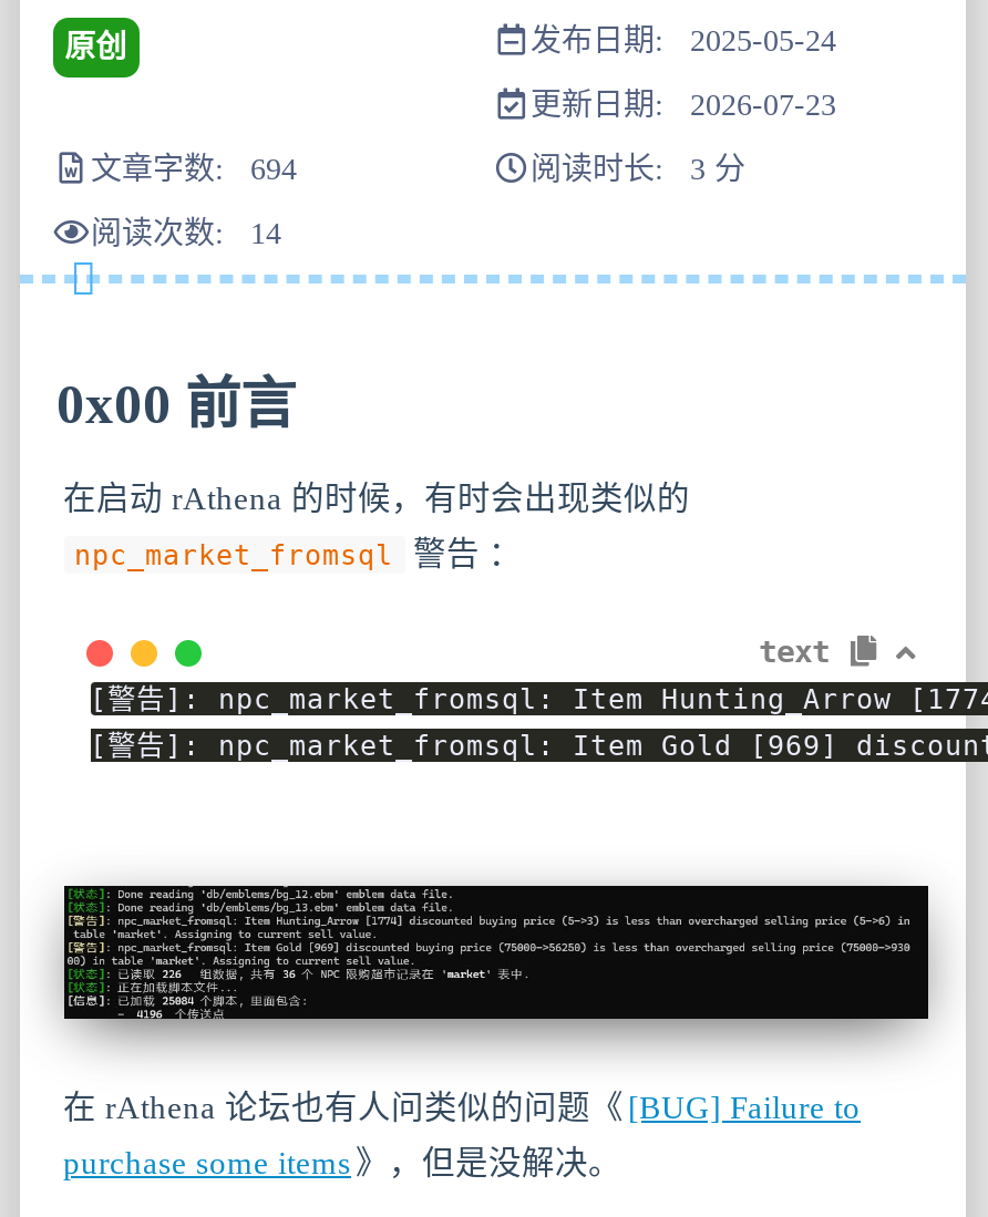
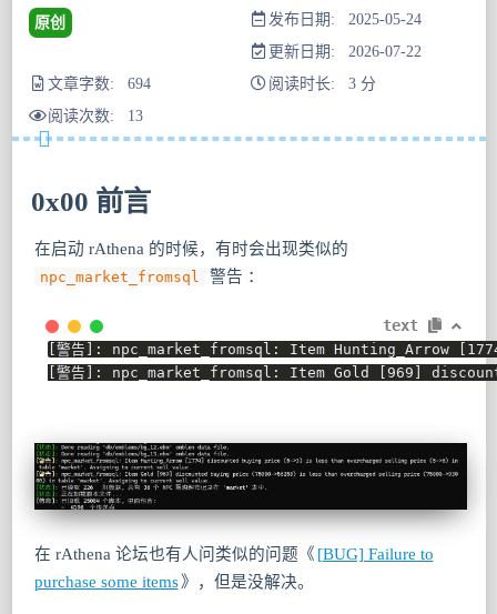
[531,89,836,122] 更新日期: 2026-07-23 -> [268,44,421,60] 更新日期: 2026-07-22
[91,217,281,251] 阅读次数: 14 -> [48,108,143,125] 阅读次数: 13

